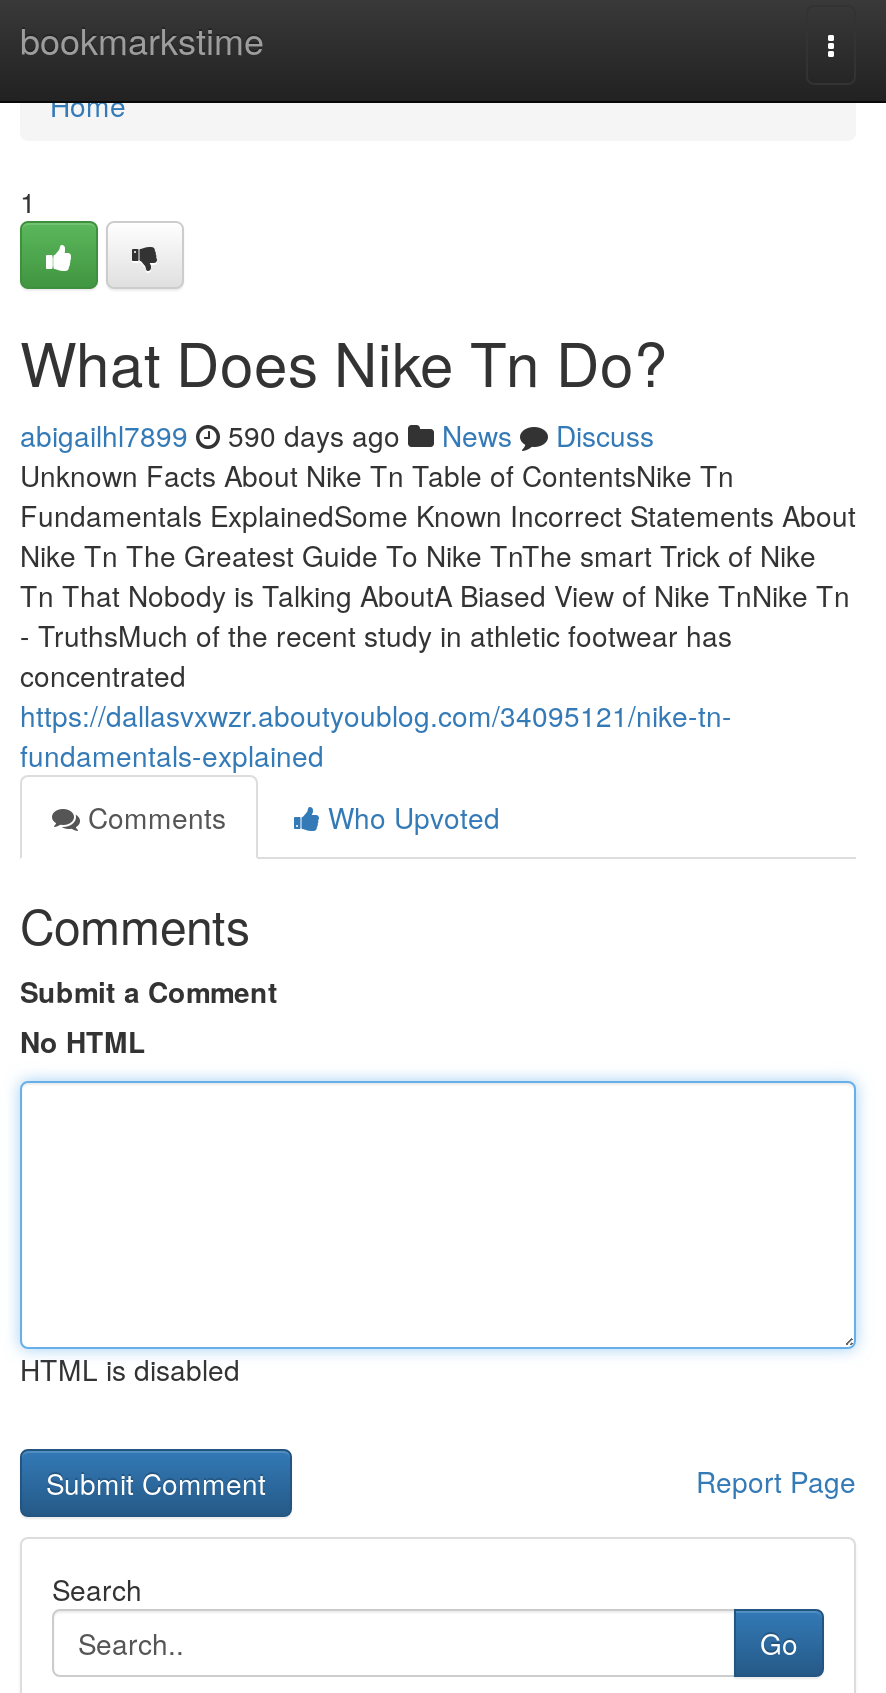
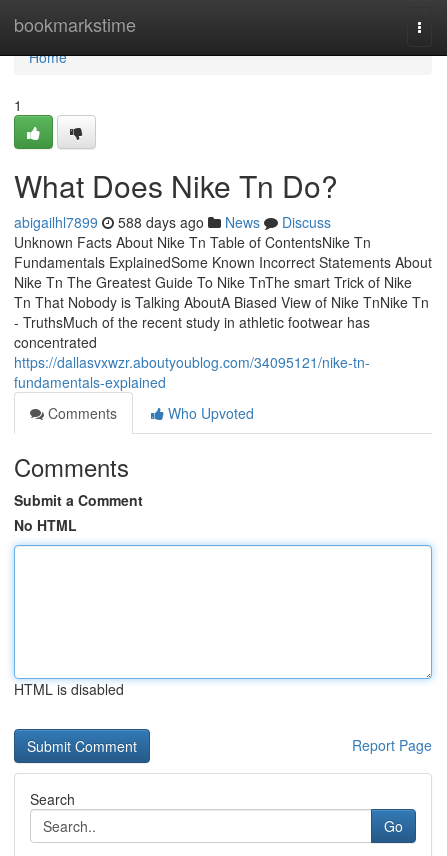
[20,415,654,455] abigailhl7899 590 days ago News Discuss -> [14,212,331,232] abigailhl7899 588 days ago News Discuss

